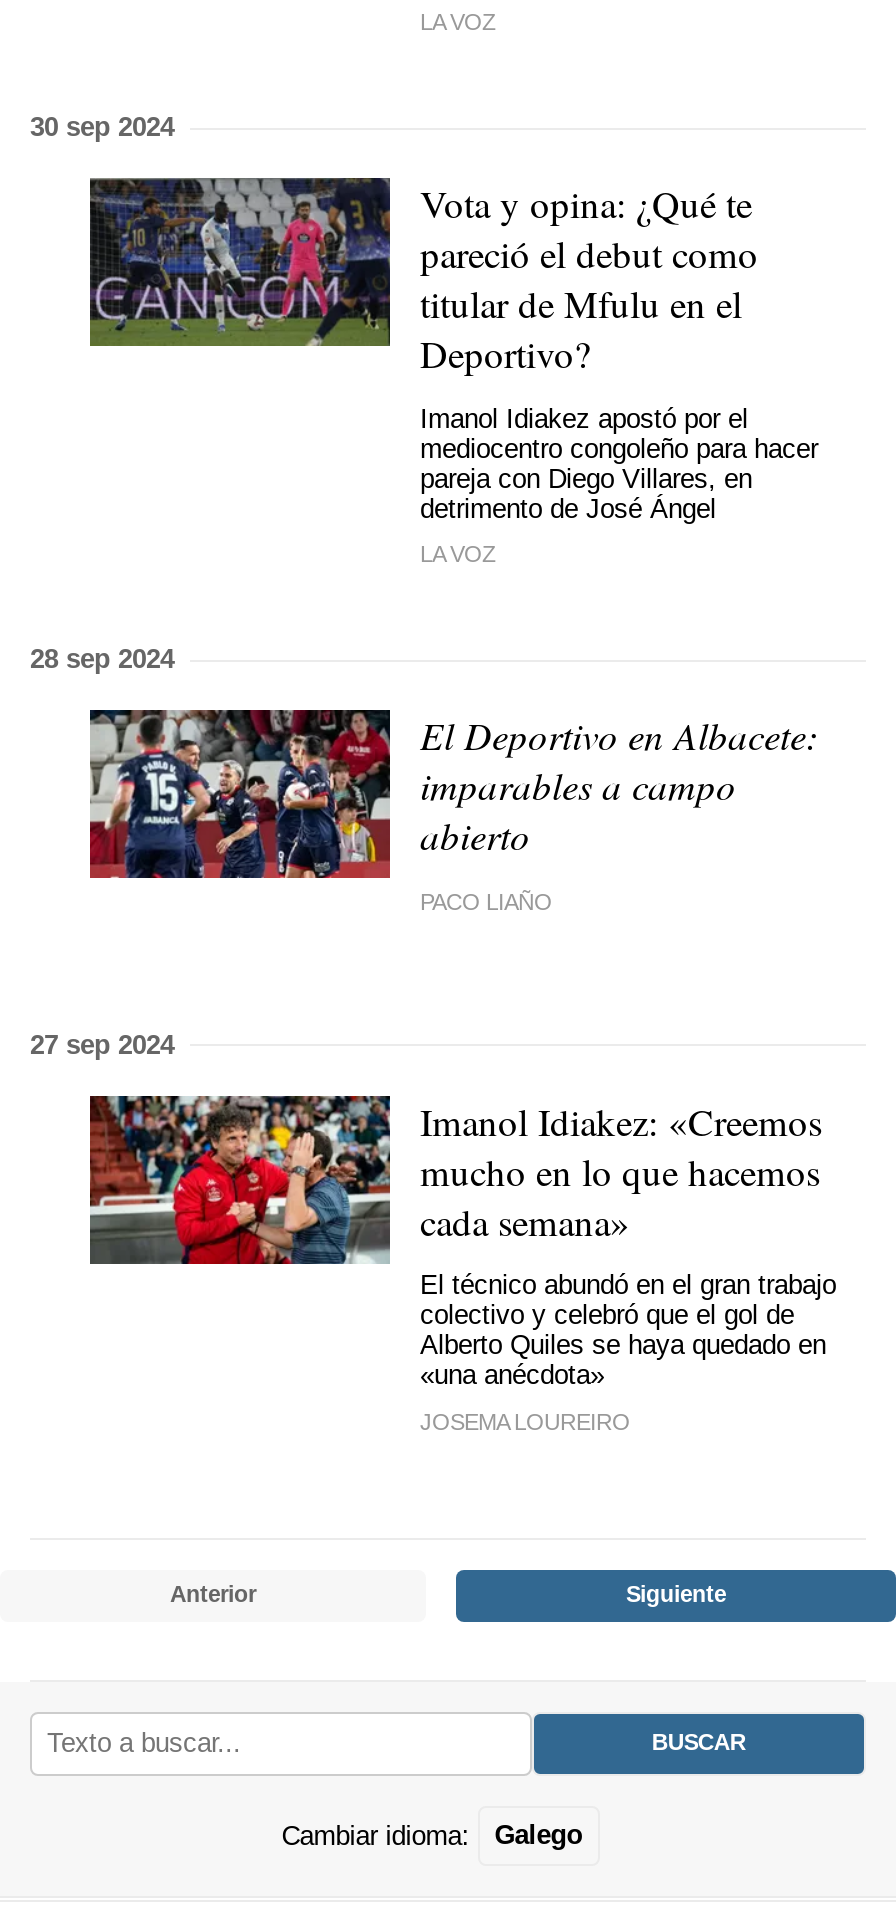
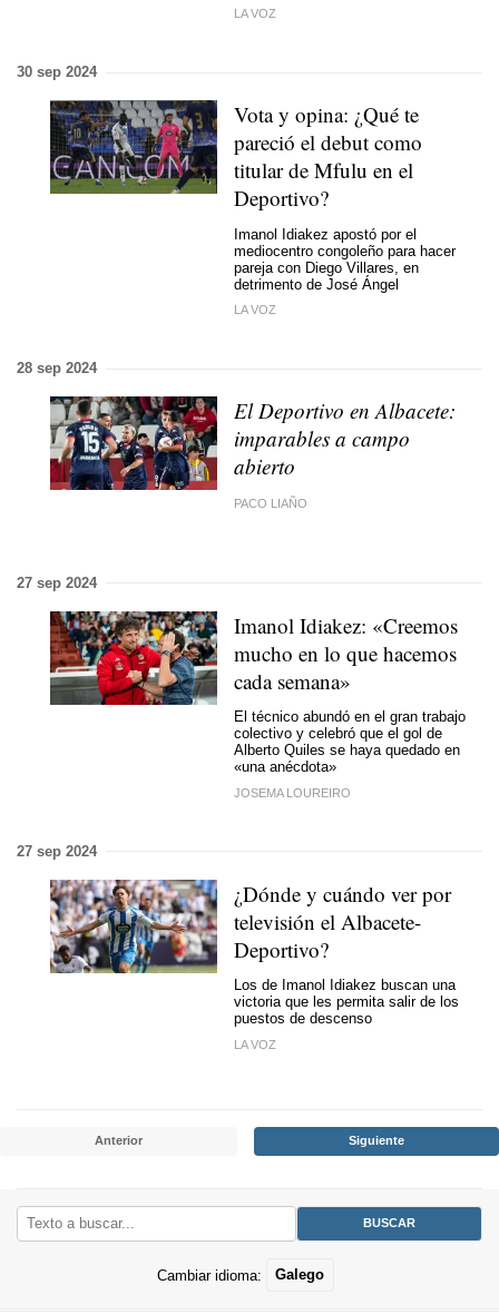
none -> [17,842,459,1051] [image] | 27 sep 2024 | ¿Dónde y cuándo ver por | televisión el Albacete- | Deportivo? | Los de Imanol Idiakez buscan una | victoria que les permita salir de los | puestos de descenso | LA VOZ

